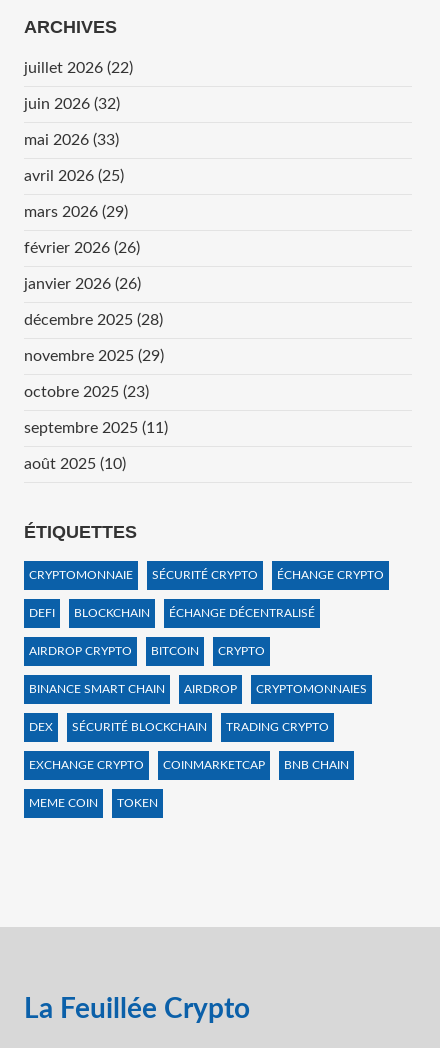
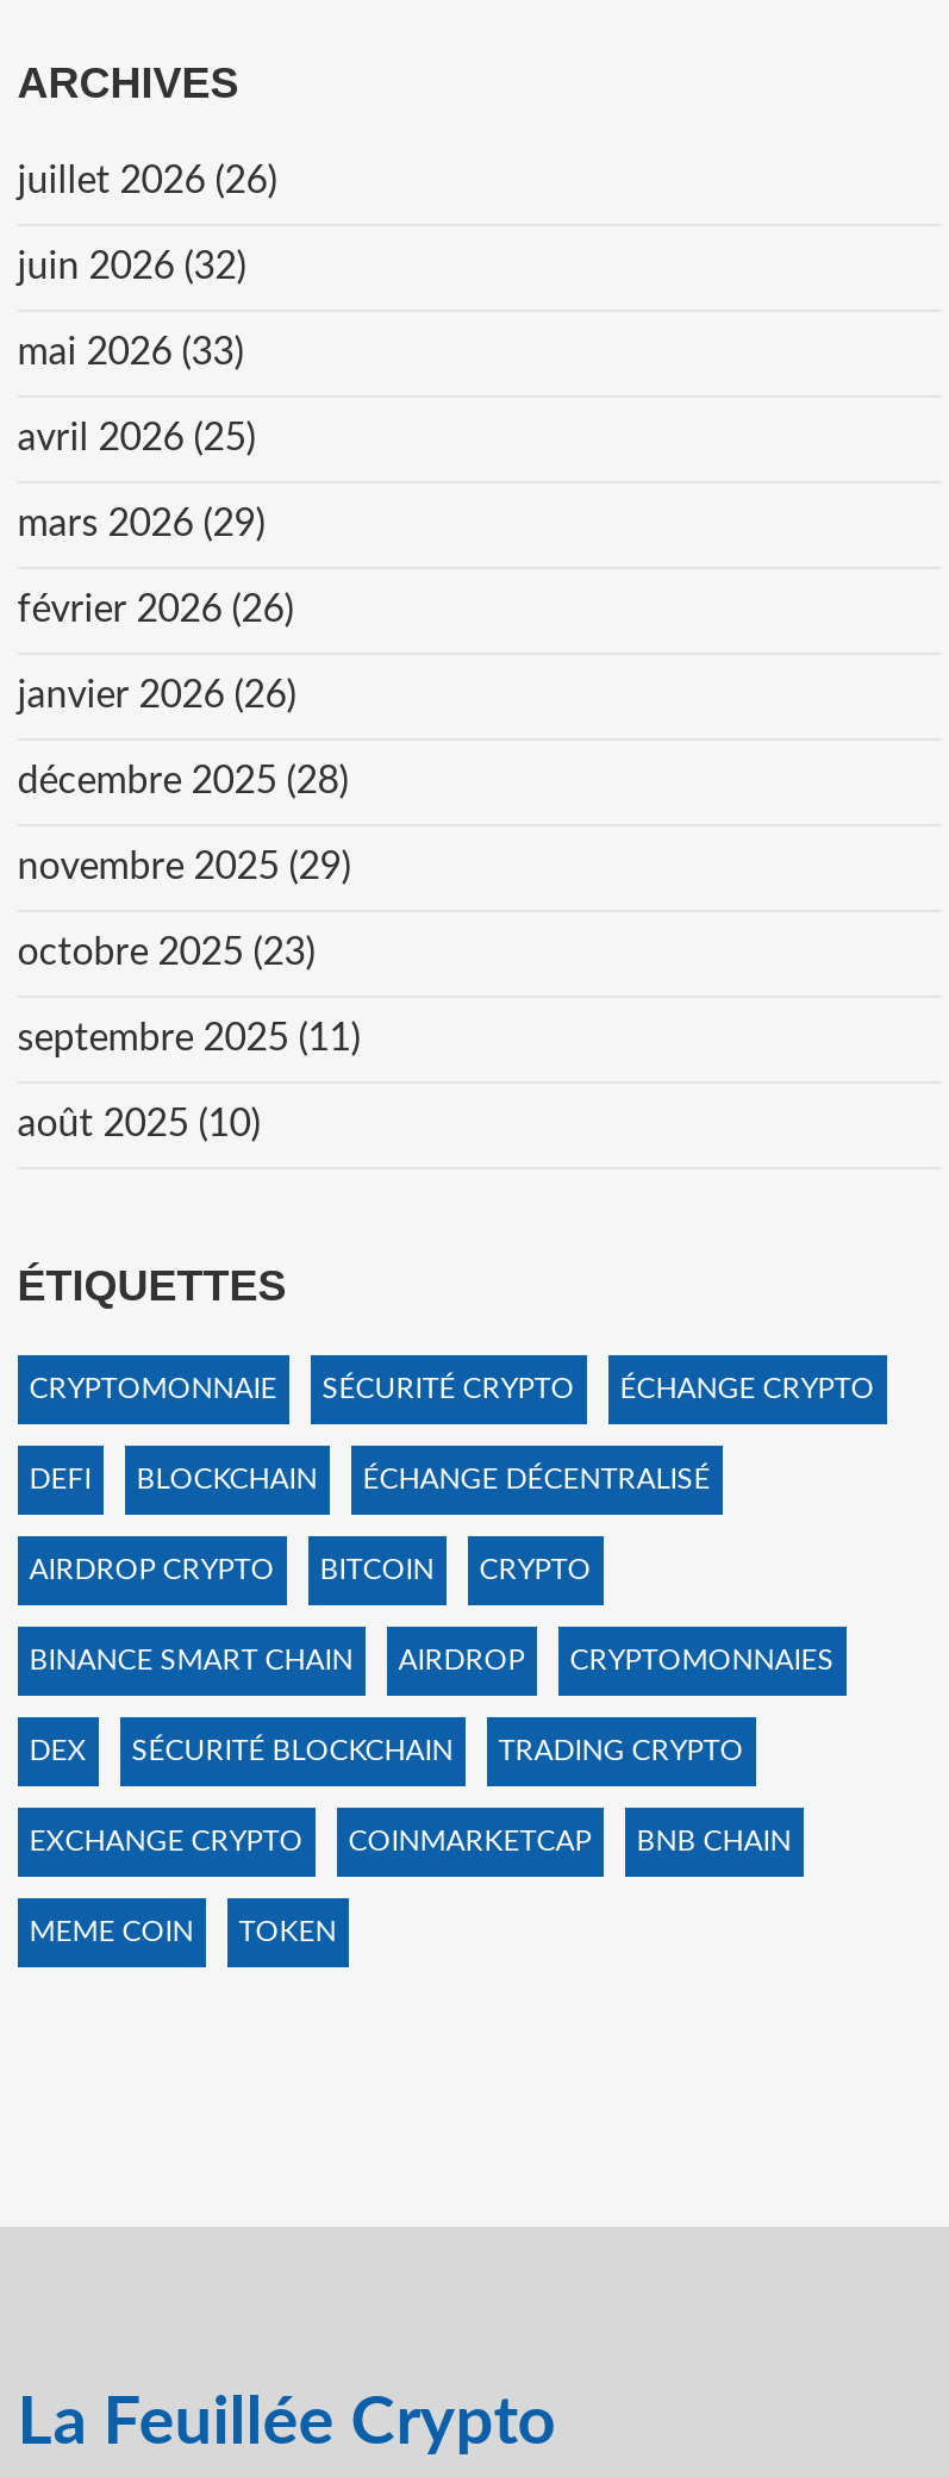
[24,60,133,76] juillet 2026 (22) -> [17,163,277,201] juillet 2026 (26)

